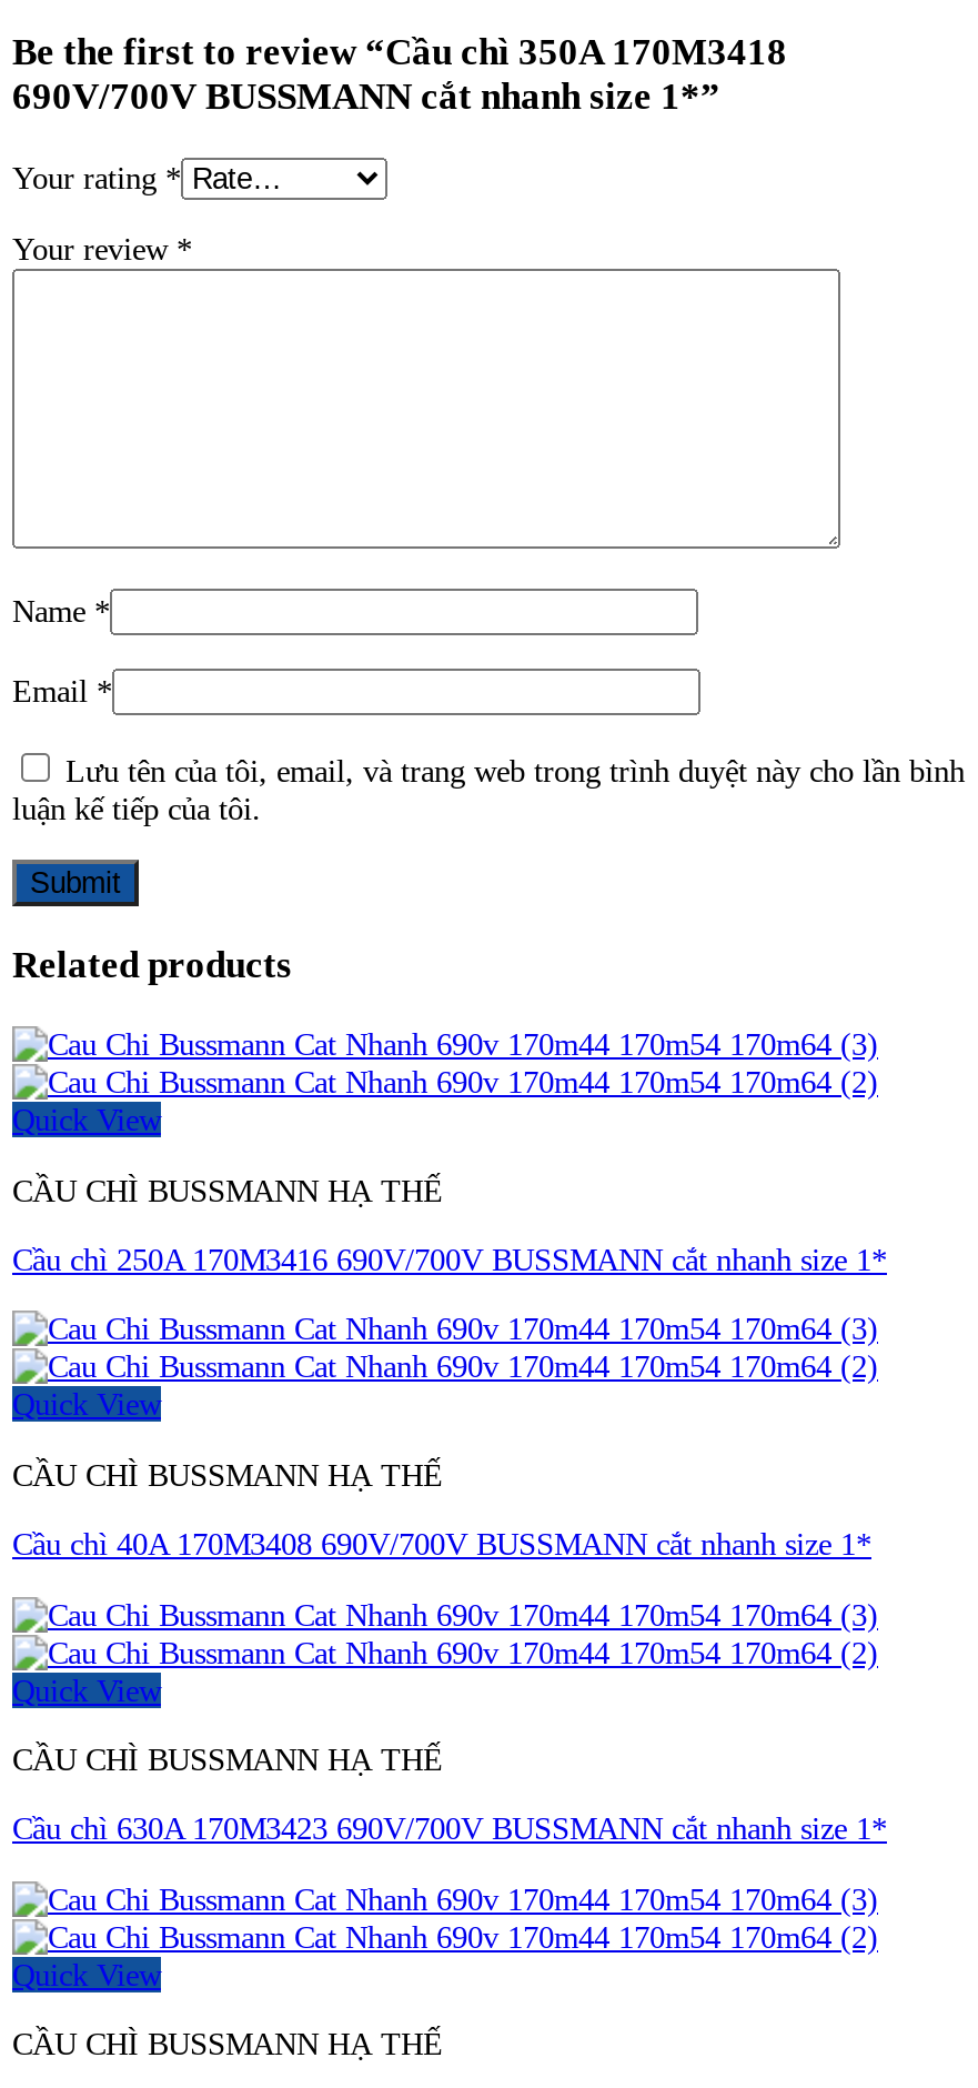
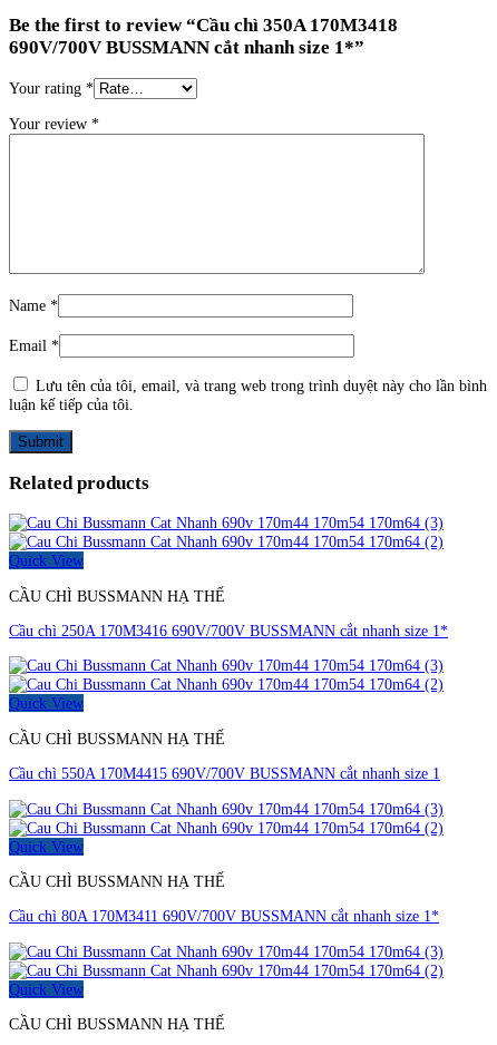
[12,1526,871,1562] Cầu chì 40A 170M3408 690V/700V BUSSMANN cắt nhanh size 1* -> [9,764,440,782] Cầu chì 550A 170M4415 690V/700V BUSSMANN cắt nhanh size 1
[12,1811,887,1847] Cầu chì 630A 170M3423 690V/700V BUSSMANN cắt nhanh size 1* -> [9,907,439,925] Cầu chì 80A 170M3411 690V/700V BUSSMANN cắt nhanh size 1*

